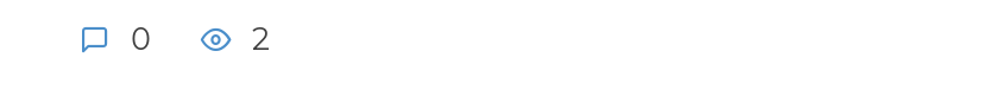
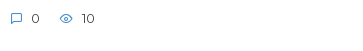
[252,22,269,57] 2 -> [82,11,95,26] 10

